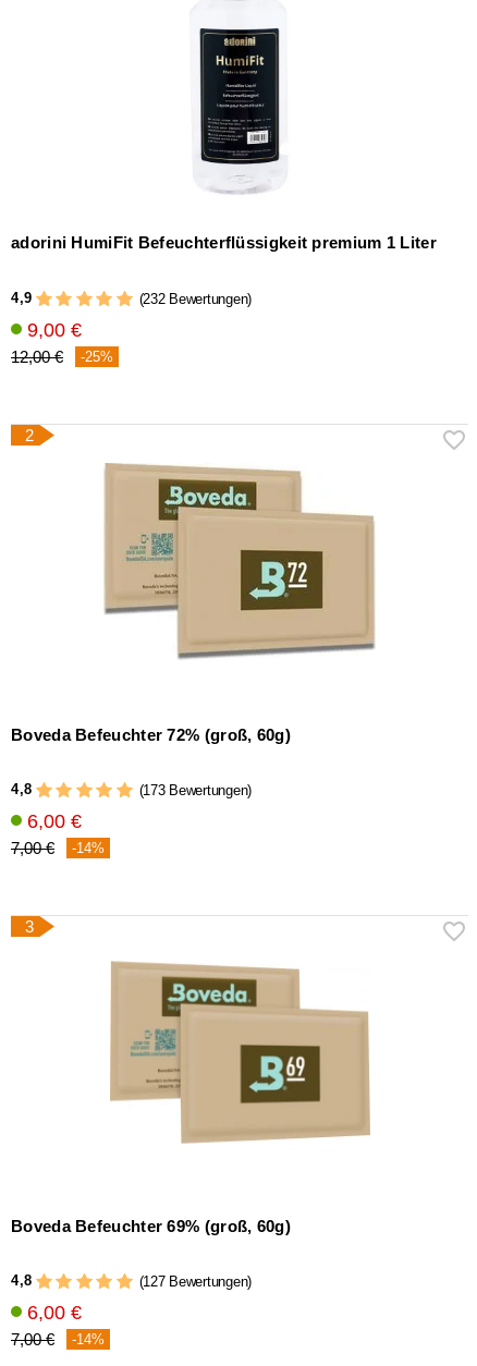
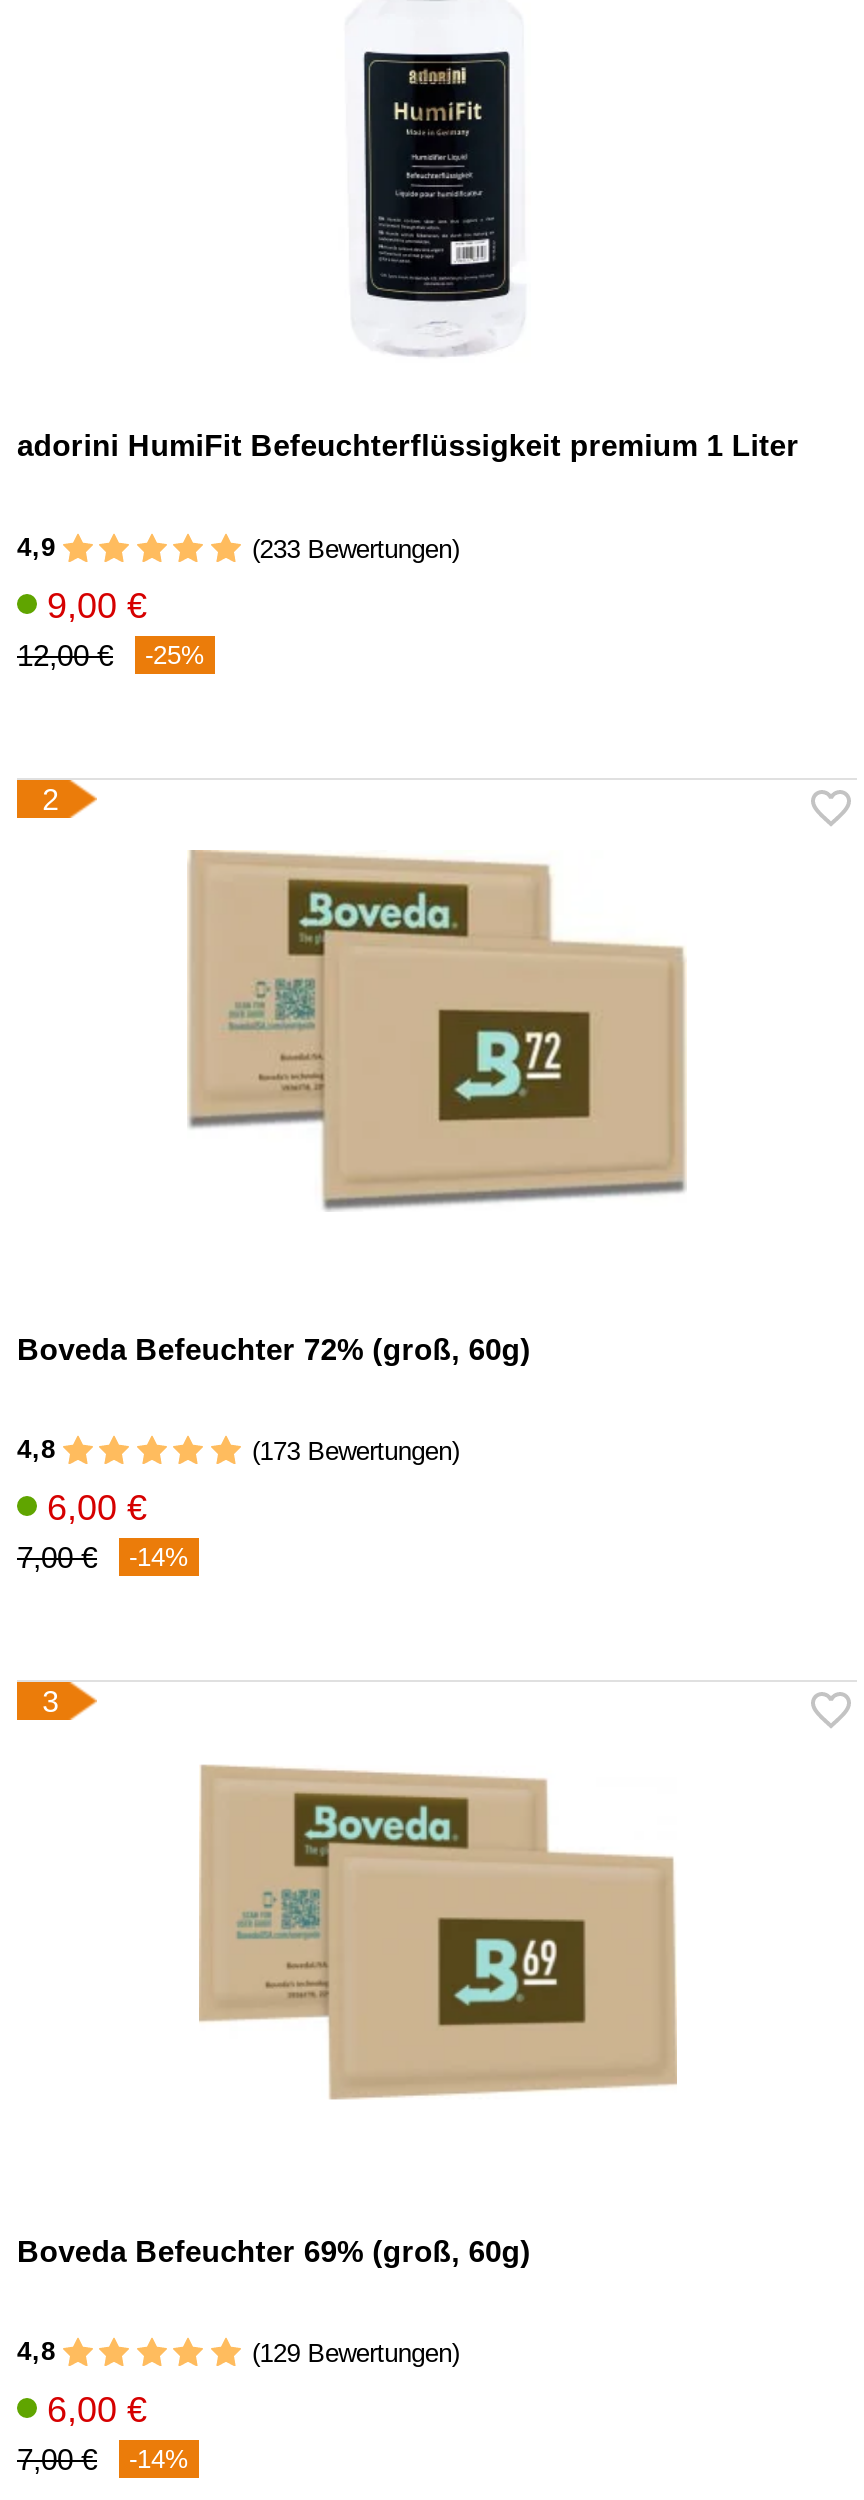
[139,290,252,307] (232 Bewertungen) -> [252,533,459,563] (233 Bewertungen)
[139,1273,252,1290] (127 Bewertungen) -> [252,2338,459,2368] (129 Bewertungen)

